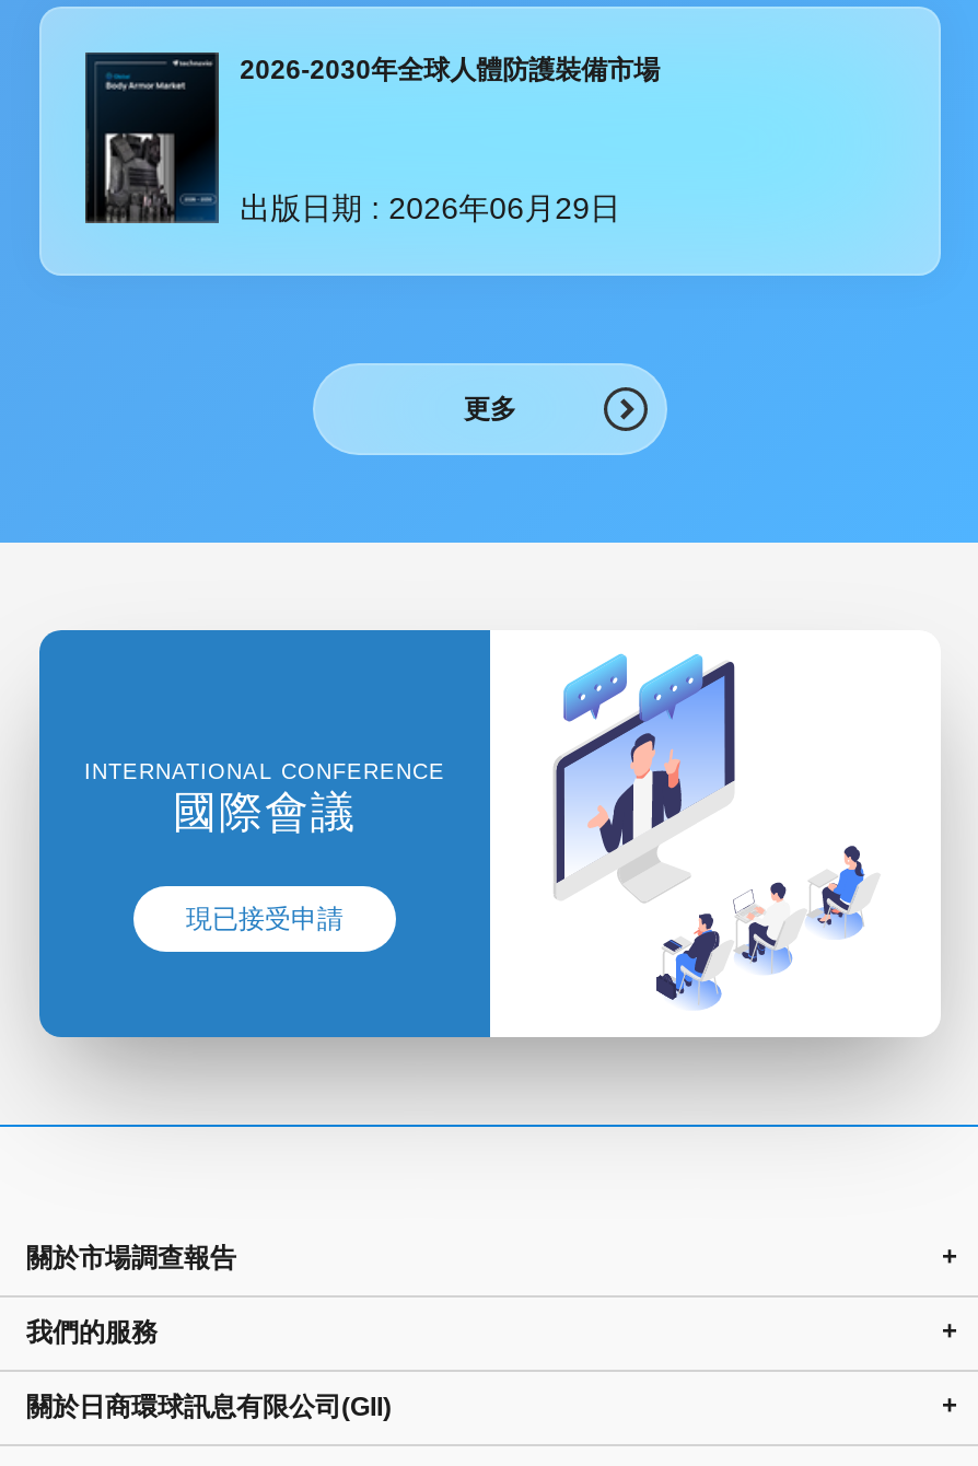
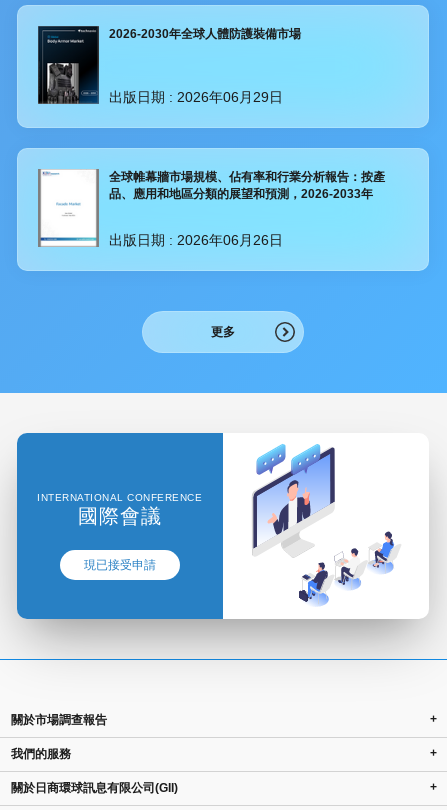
none -> [38,169,385,248] [image] | 全球帷幕牆市場規模、佔有率和行業分析報告：按產 | 品、應用和地區分類的展望和預測，2026-2033年 | 出版日期 : 2026年06月26日

